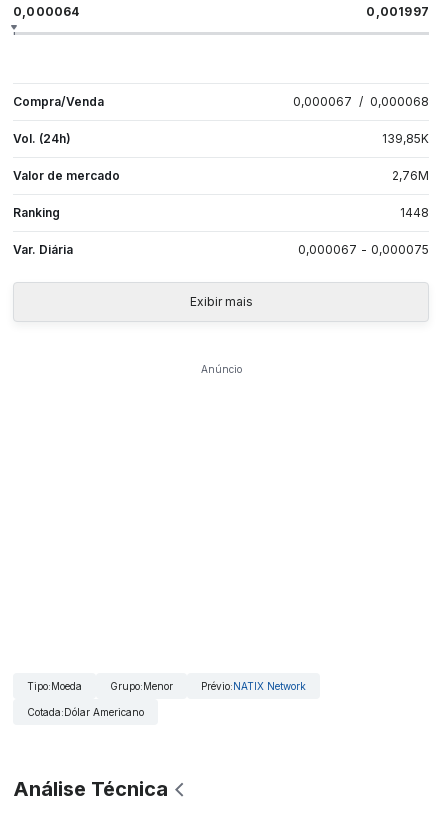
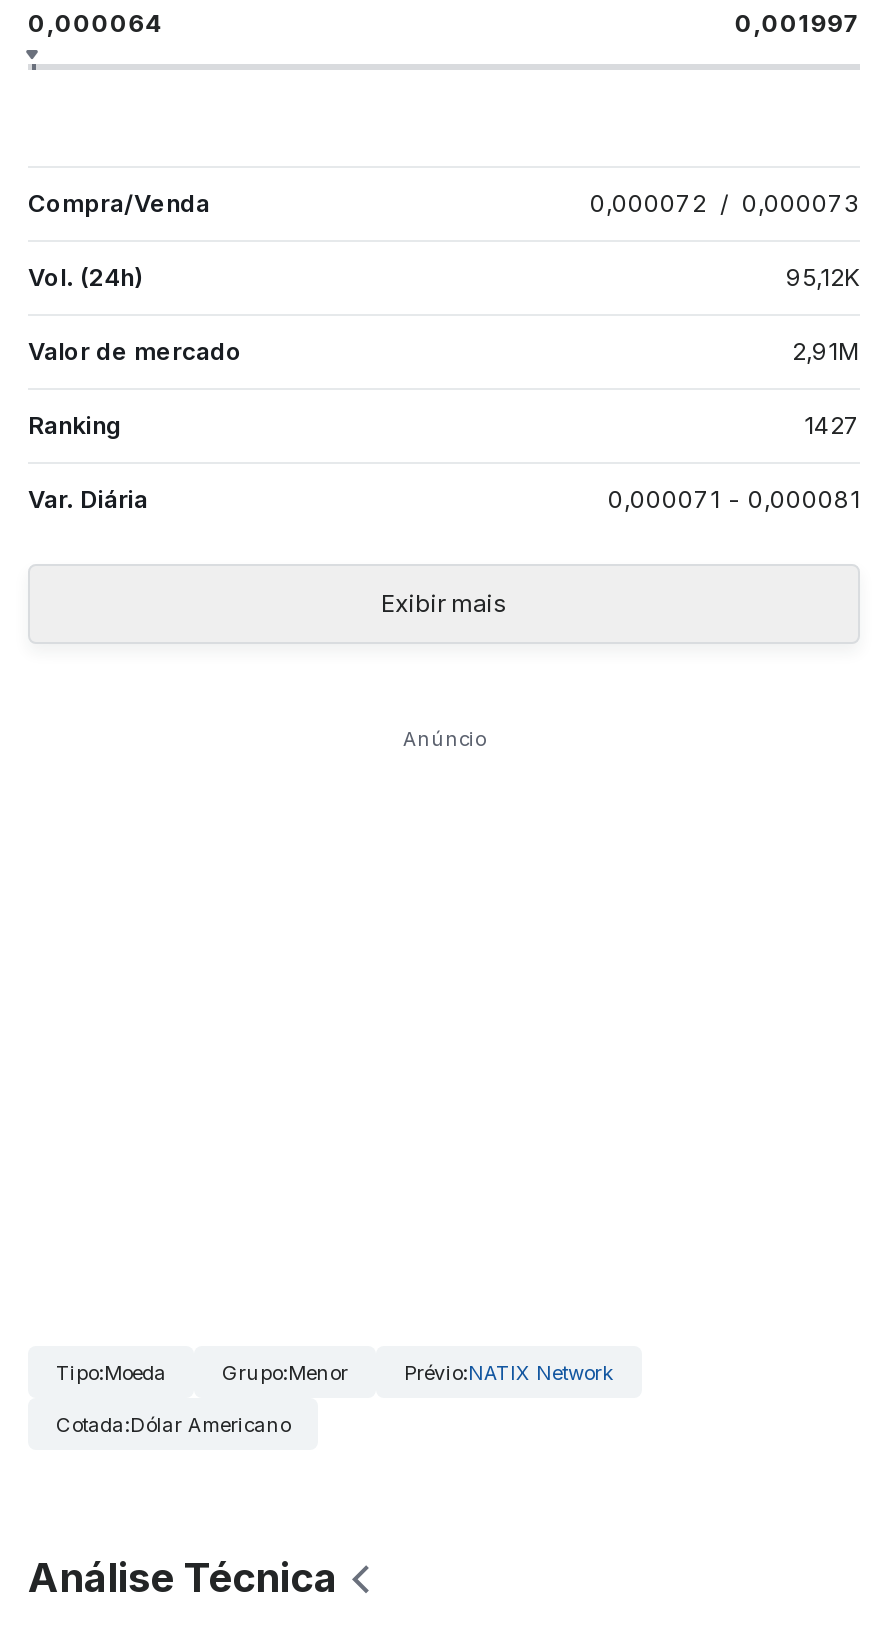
[293,94,429,109] 0,000067 / 0,000068 -> [590,188,860,218] 0,000072 / 0,000073
[382,131,429,146] 139,85K -> [786,262,860,292] 95,12K
[392,168,429,183] 2,76M -> [792,336,860,366] 2,91M
[400,205,429,220] 1448 -> [804,410,860,440] 1427
[298,242,429,257] 0,000067 - 0,000075 -> [608,484,860,514] 0,000071 - 0,000081

